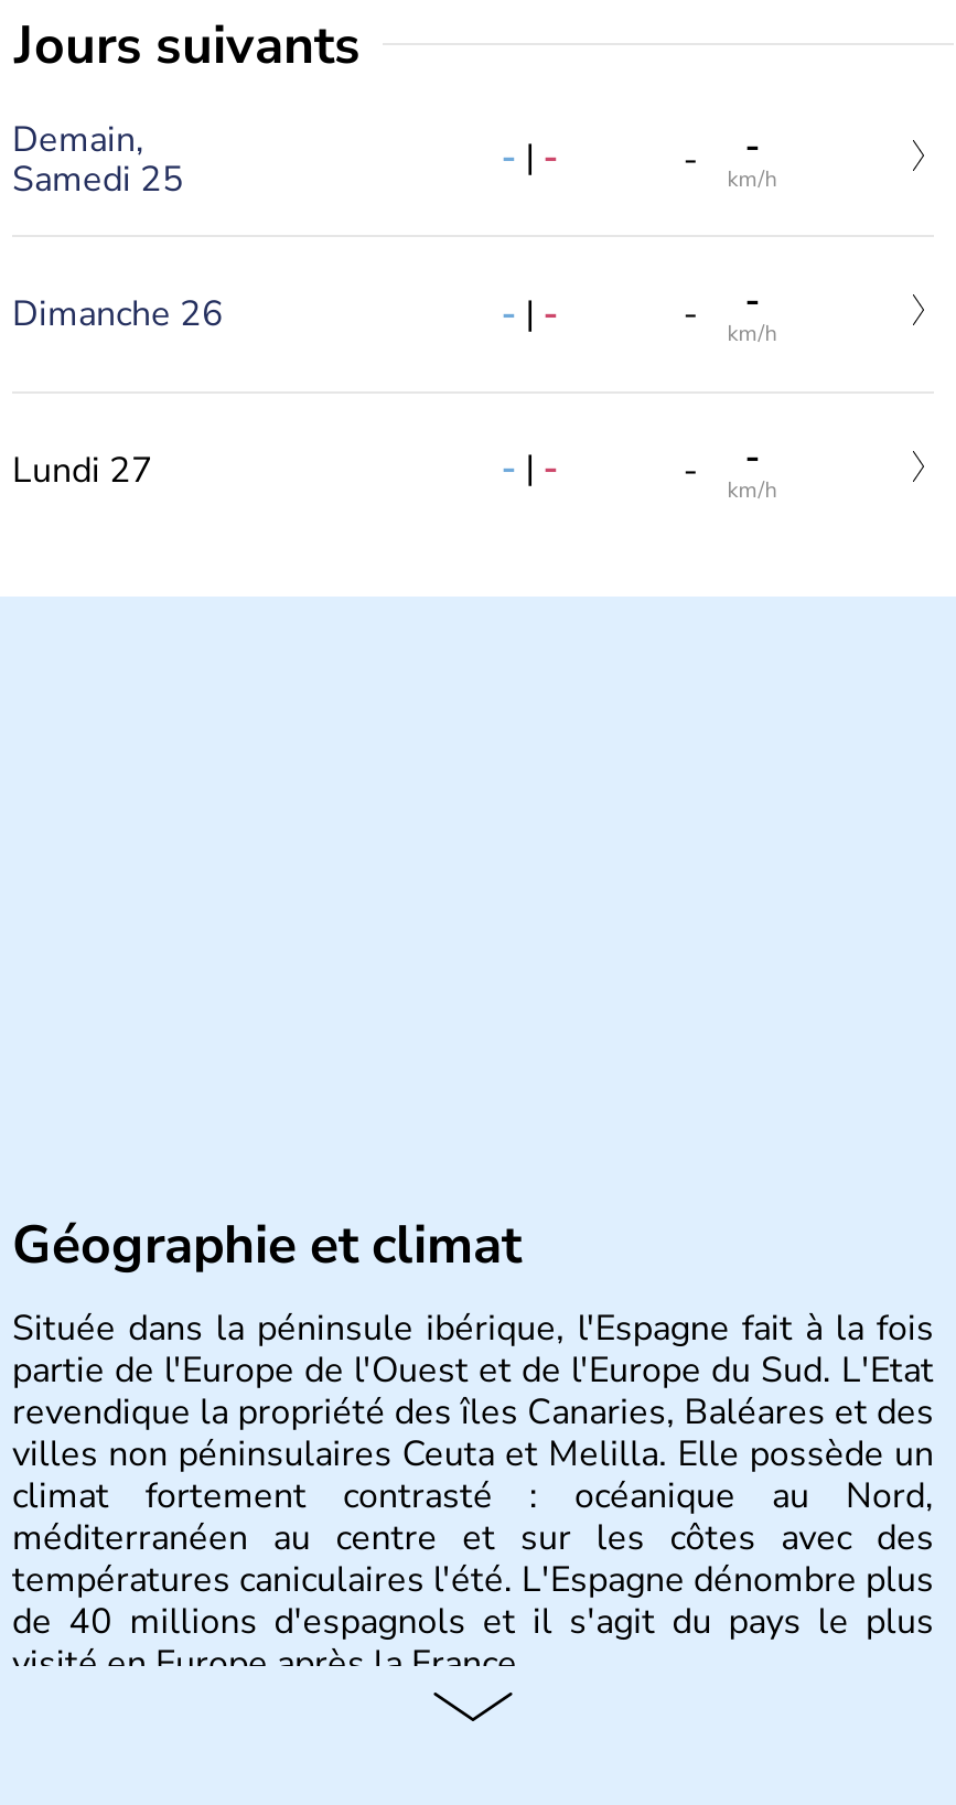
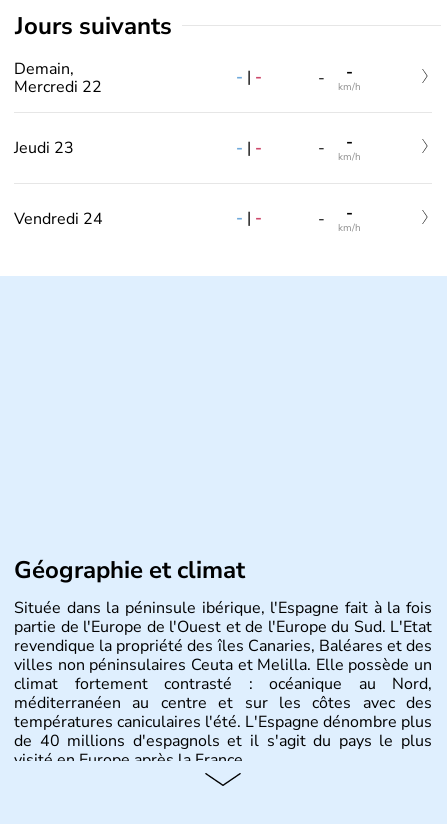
[12,155,184,203] Samedi 25 -> [14,76,102,98] Mercredi 22
[12,290,224,339] Dimanche 26 -> [14,137,74,159] Jeudi 23
[12,446,153,495] Lundi 27 -> [14,208,103,230] Vendredi 24

